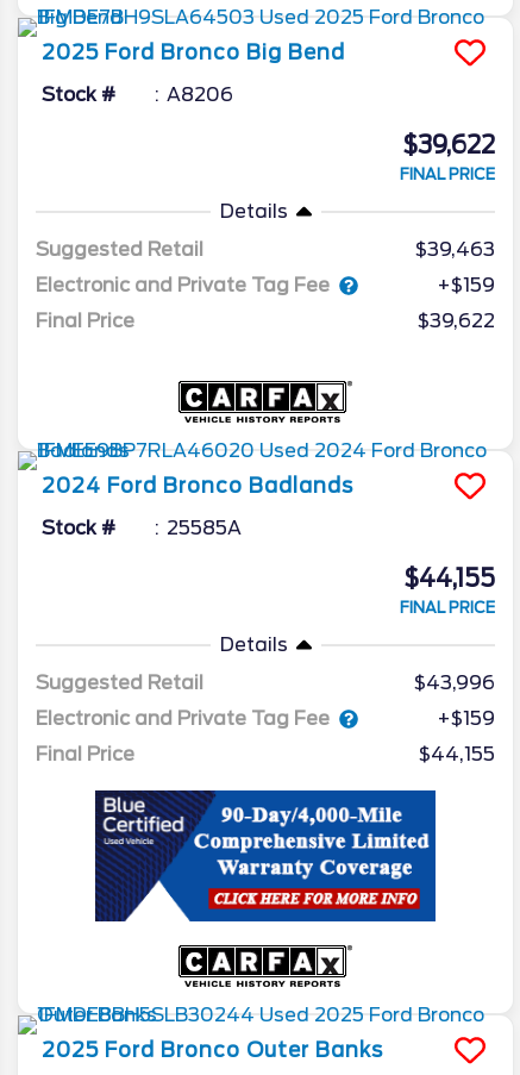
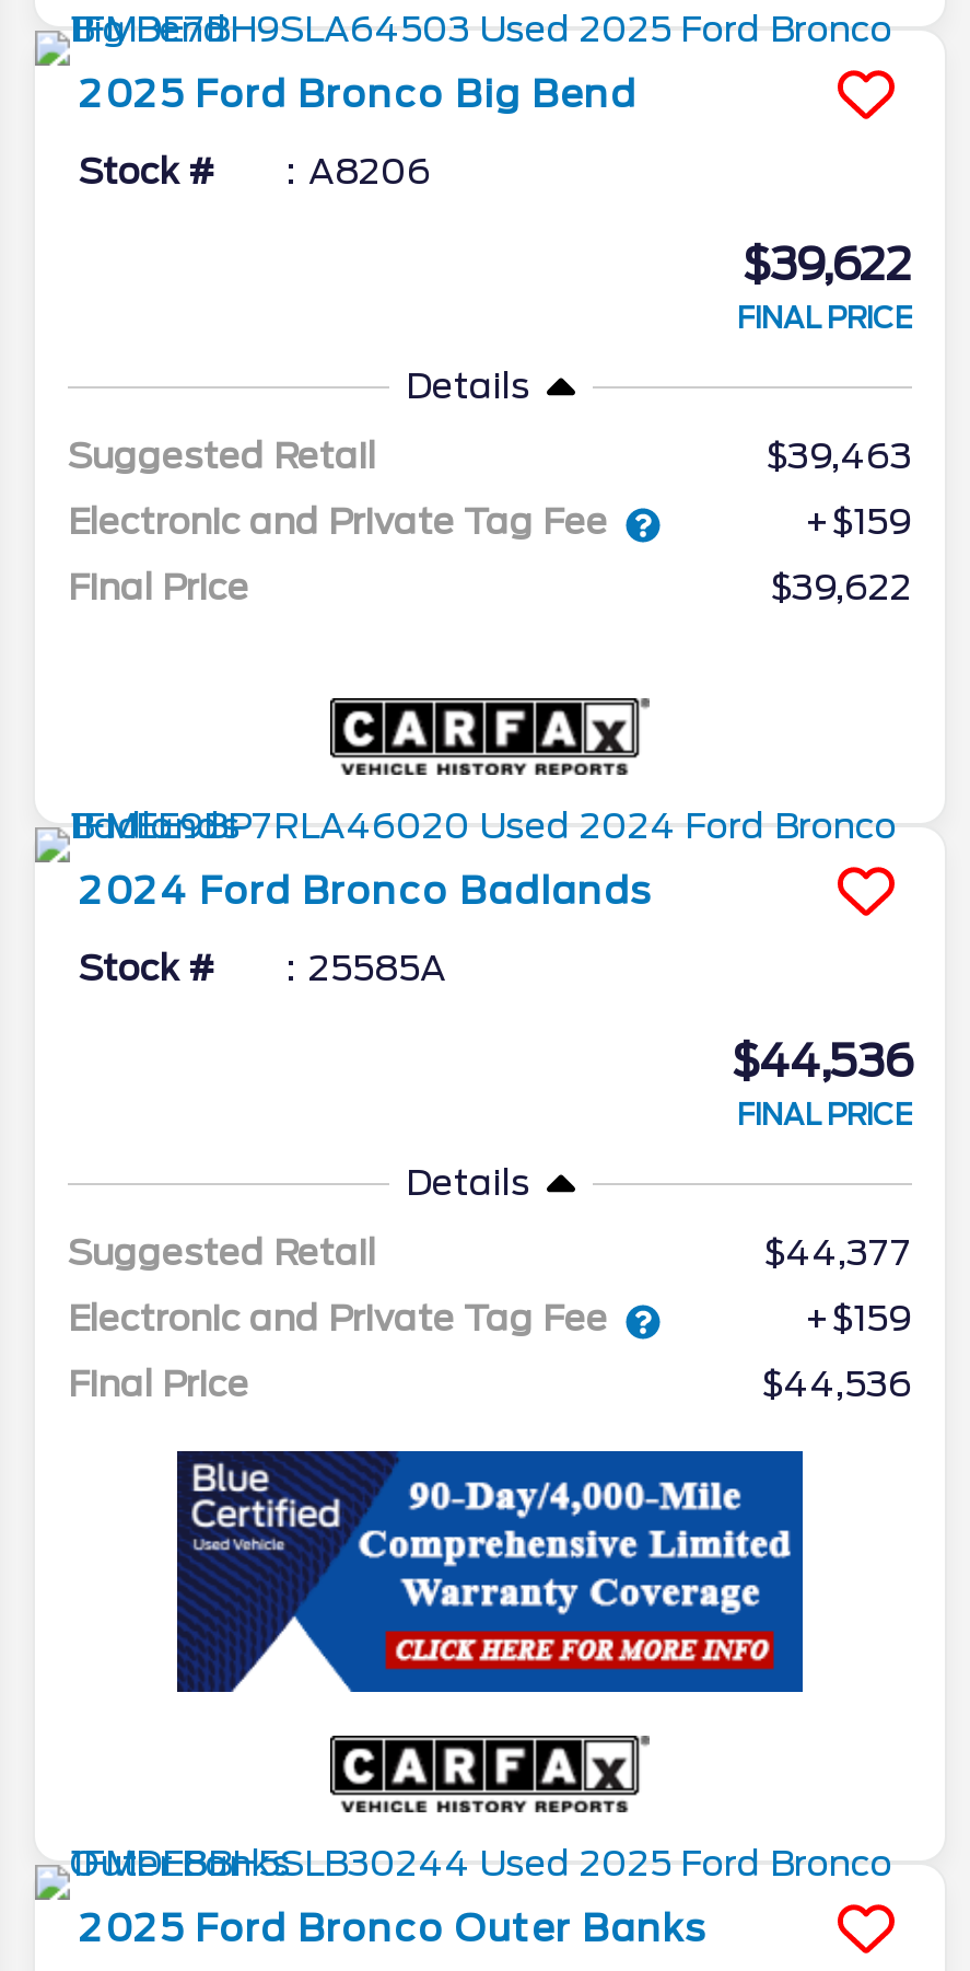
[403,564,495,593] $44,155 -> [731,1036,912,1088] $44,536
[414,671,495,694] $43,996 -> [763,1233,912,1275] $44,377
[419,743,495,765] $44,155 -> [761,1364,912,1406] $44,536

